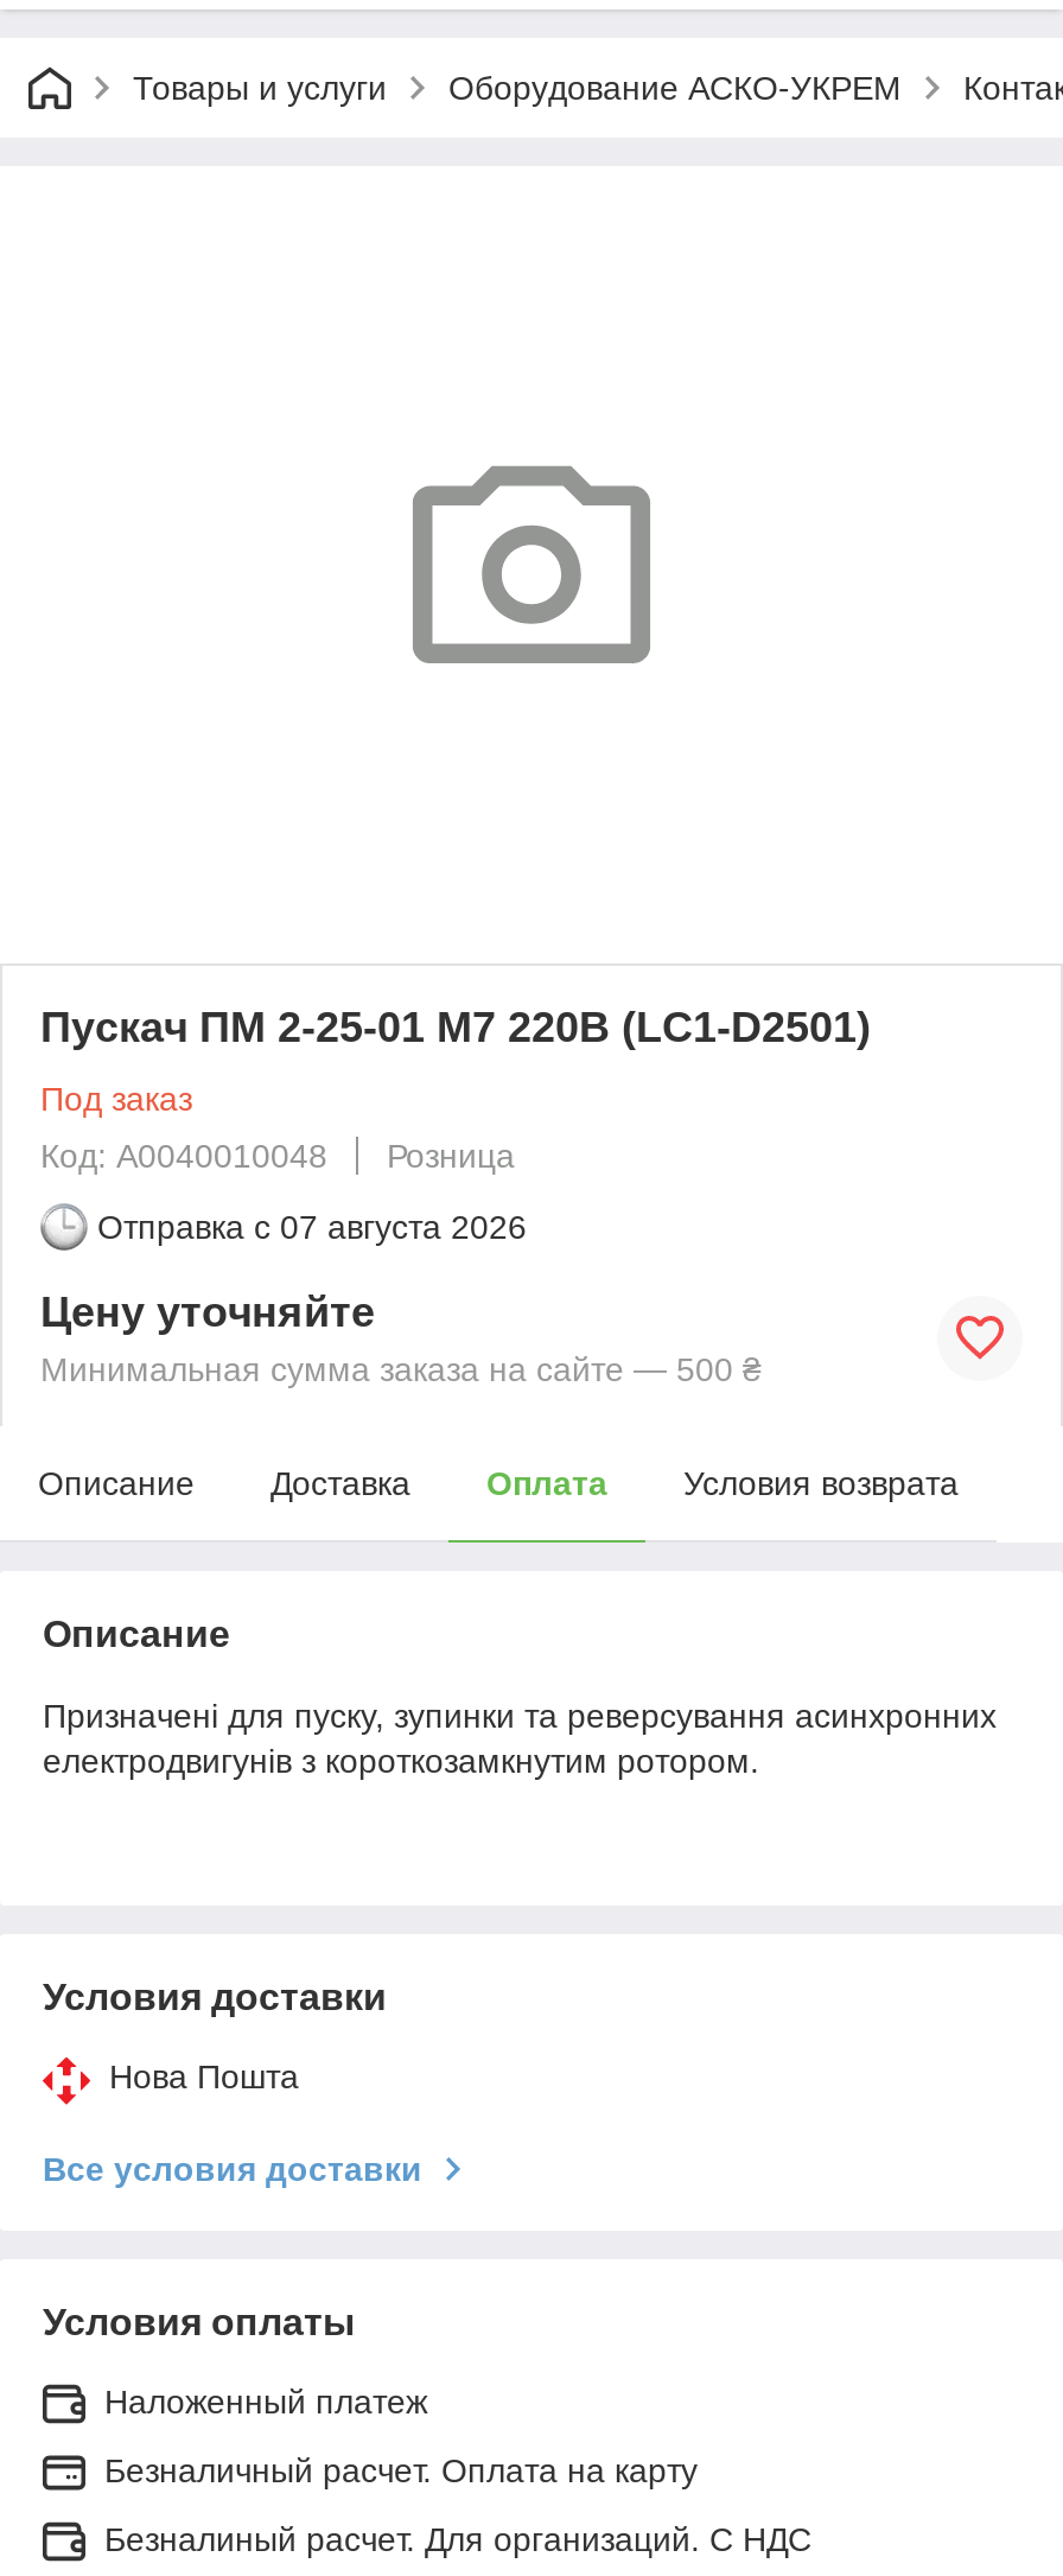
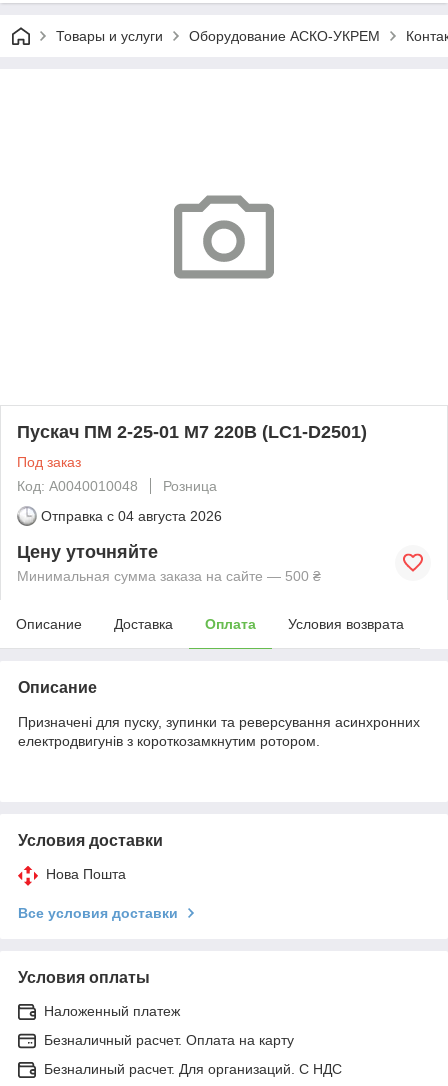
[97,1208,527,1246] Отправка с 07 августа 2026 -> [41,508,222,524] Отправка с 04 августа 2026

